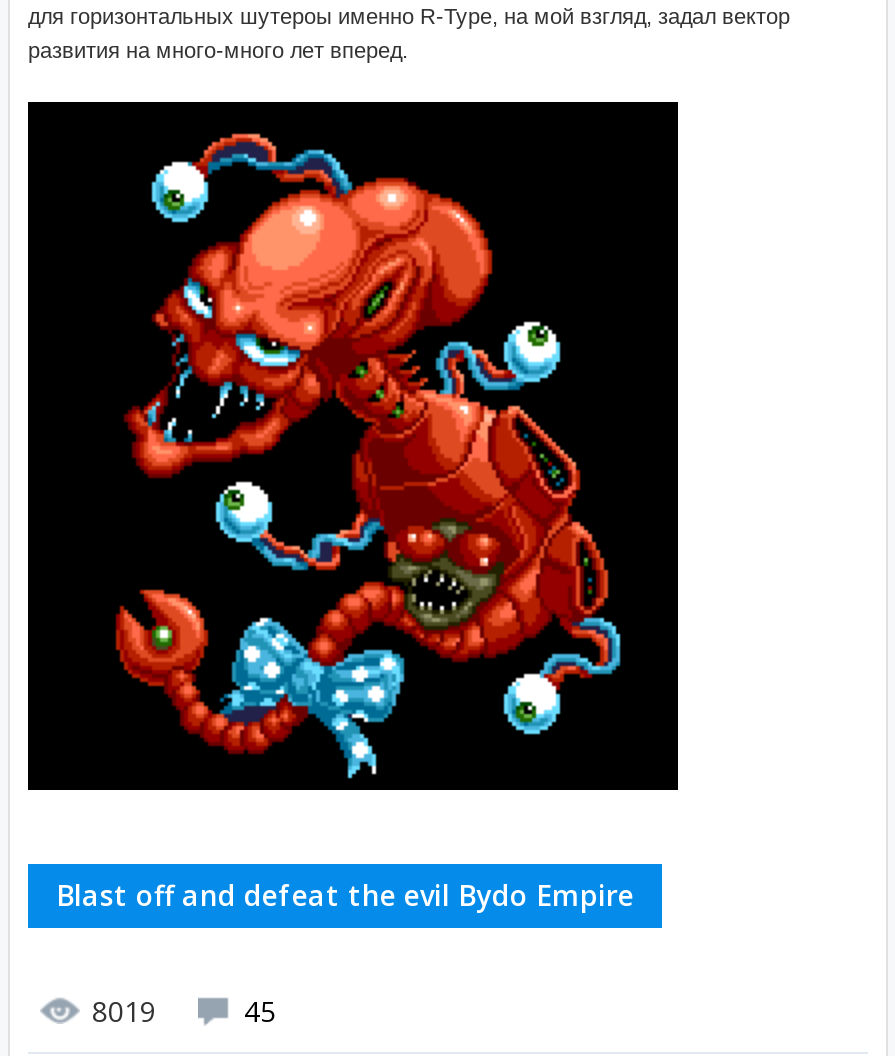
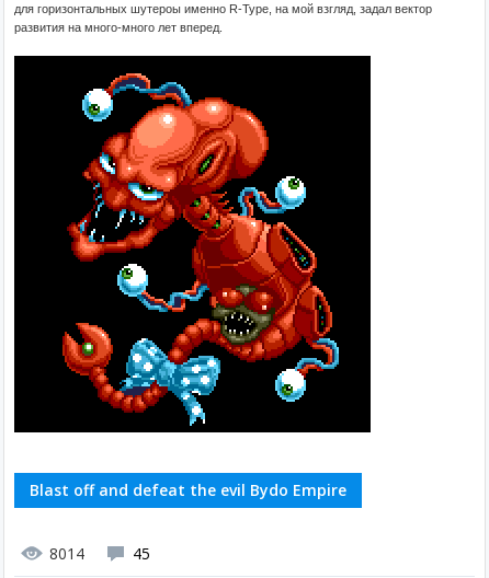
[84,993,156,1031] 8019 -> [45,543,84,564] 8014

